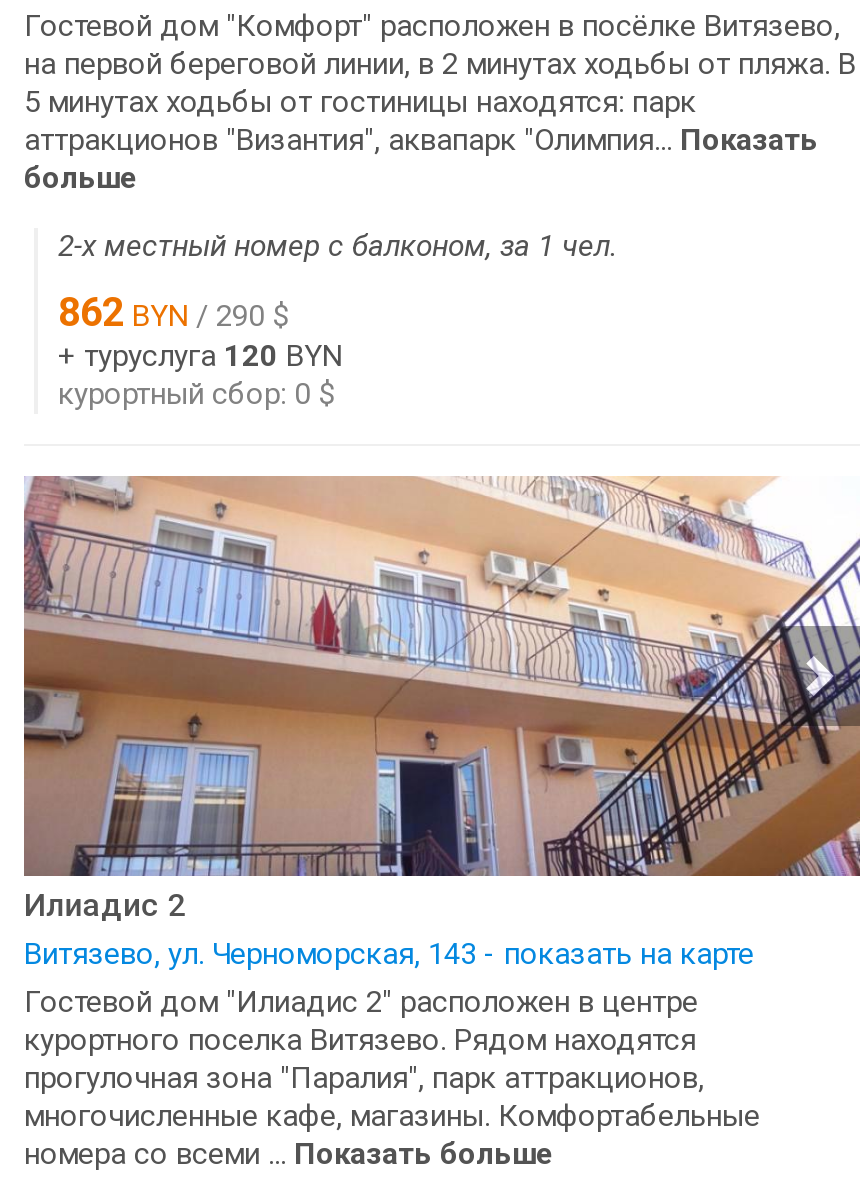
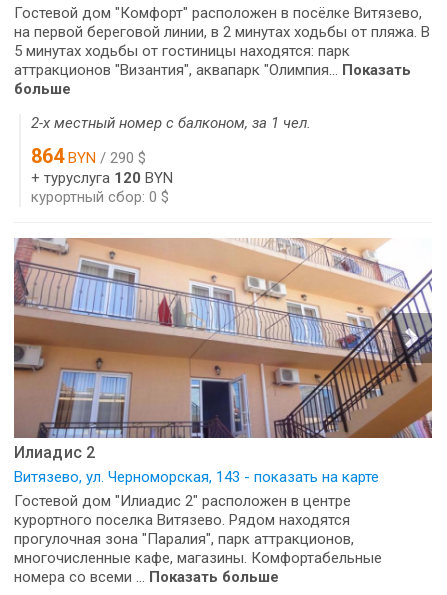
[58,288,288,336] 862 BYN / 290 $ -> [31,144,146,168] 864 BYN / 290 $

